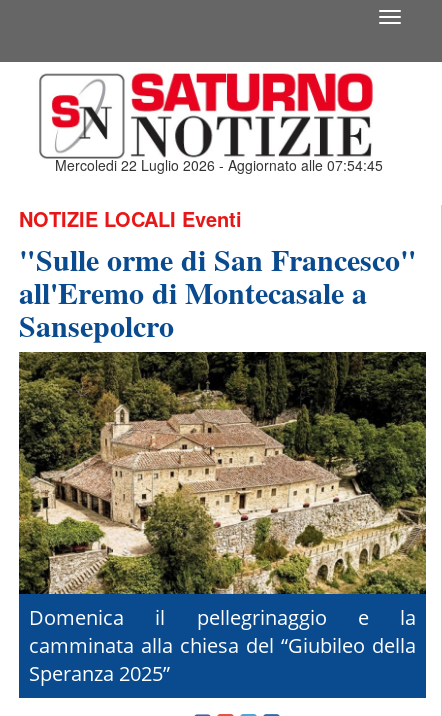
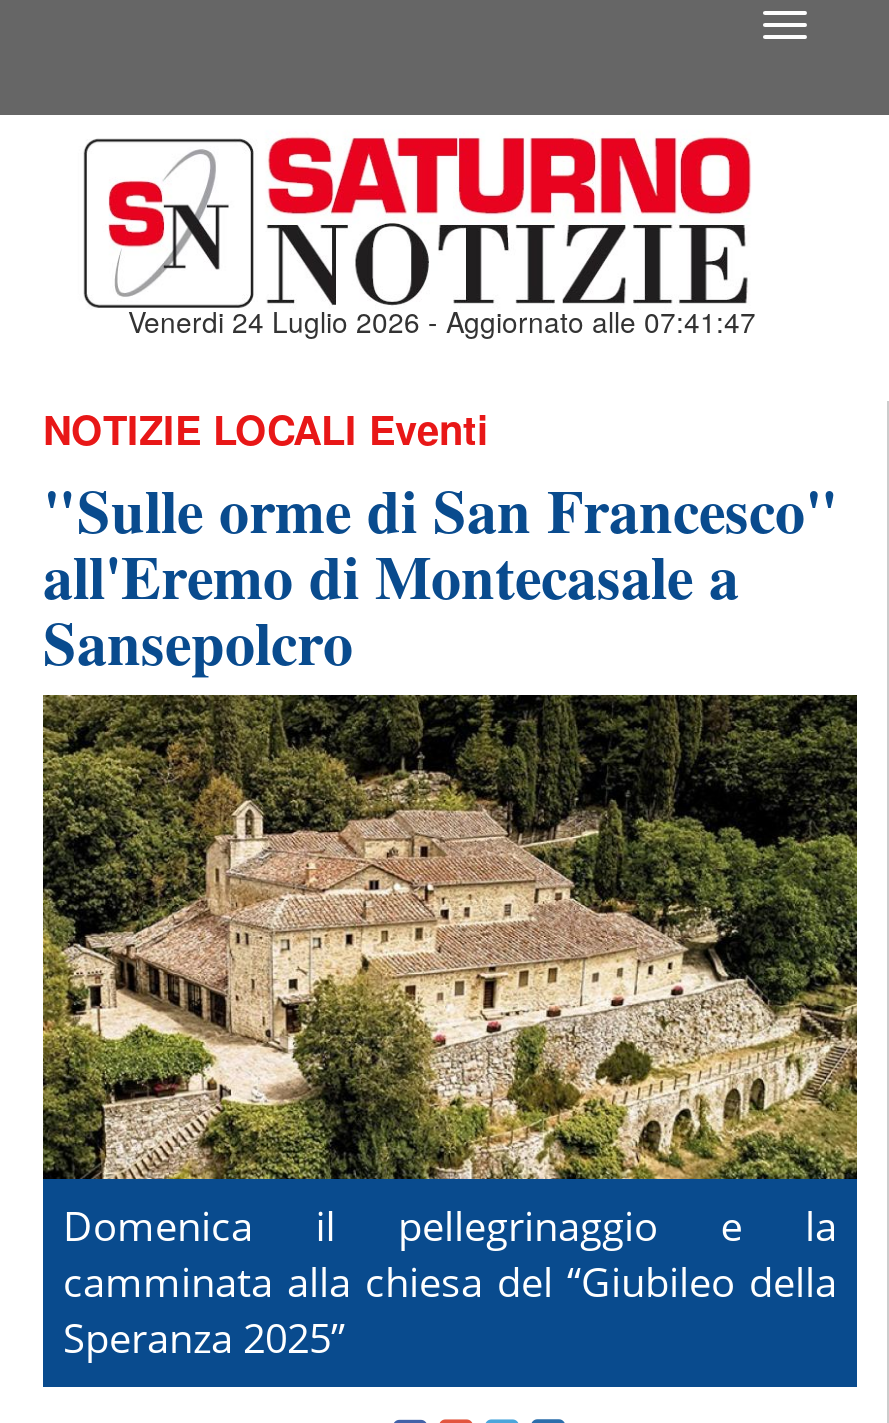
[54,155,382,175] Mercoledi 22 Luglio 2026 - Aggiornato alle 07:54:45 -> [128,302,756,342] Venerdi 24 Luglio 2026 - Aggiornato alle 07:41:47

